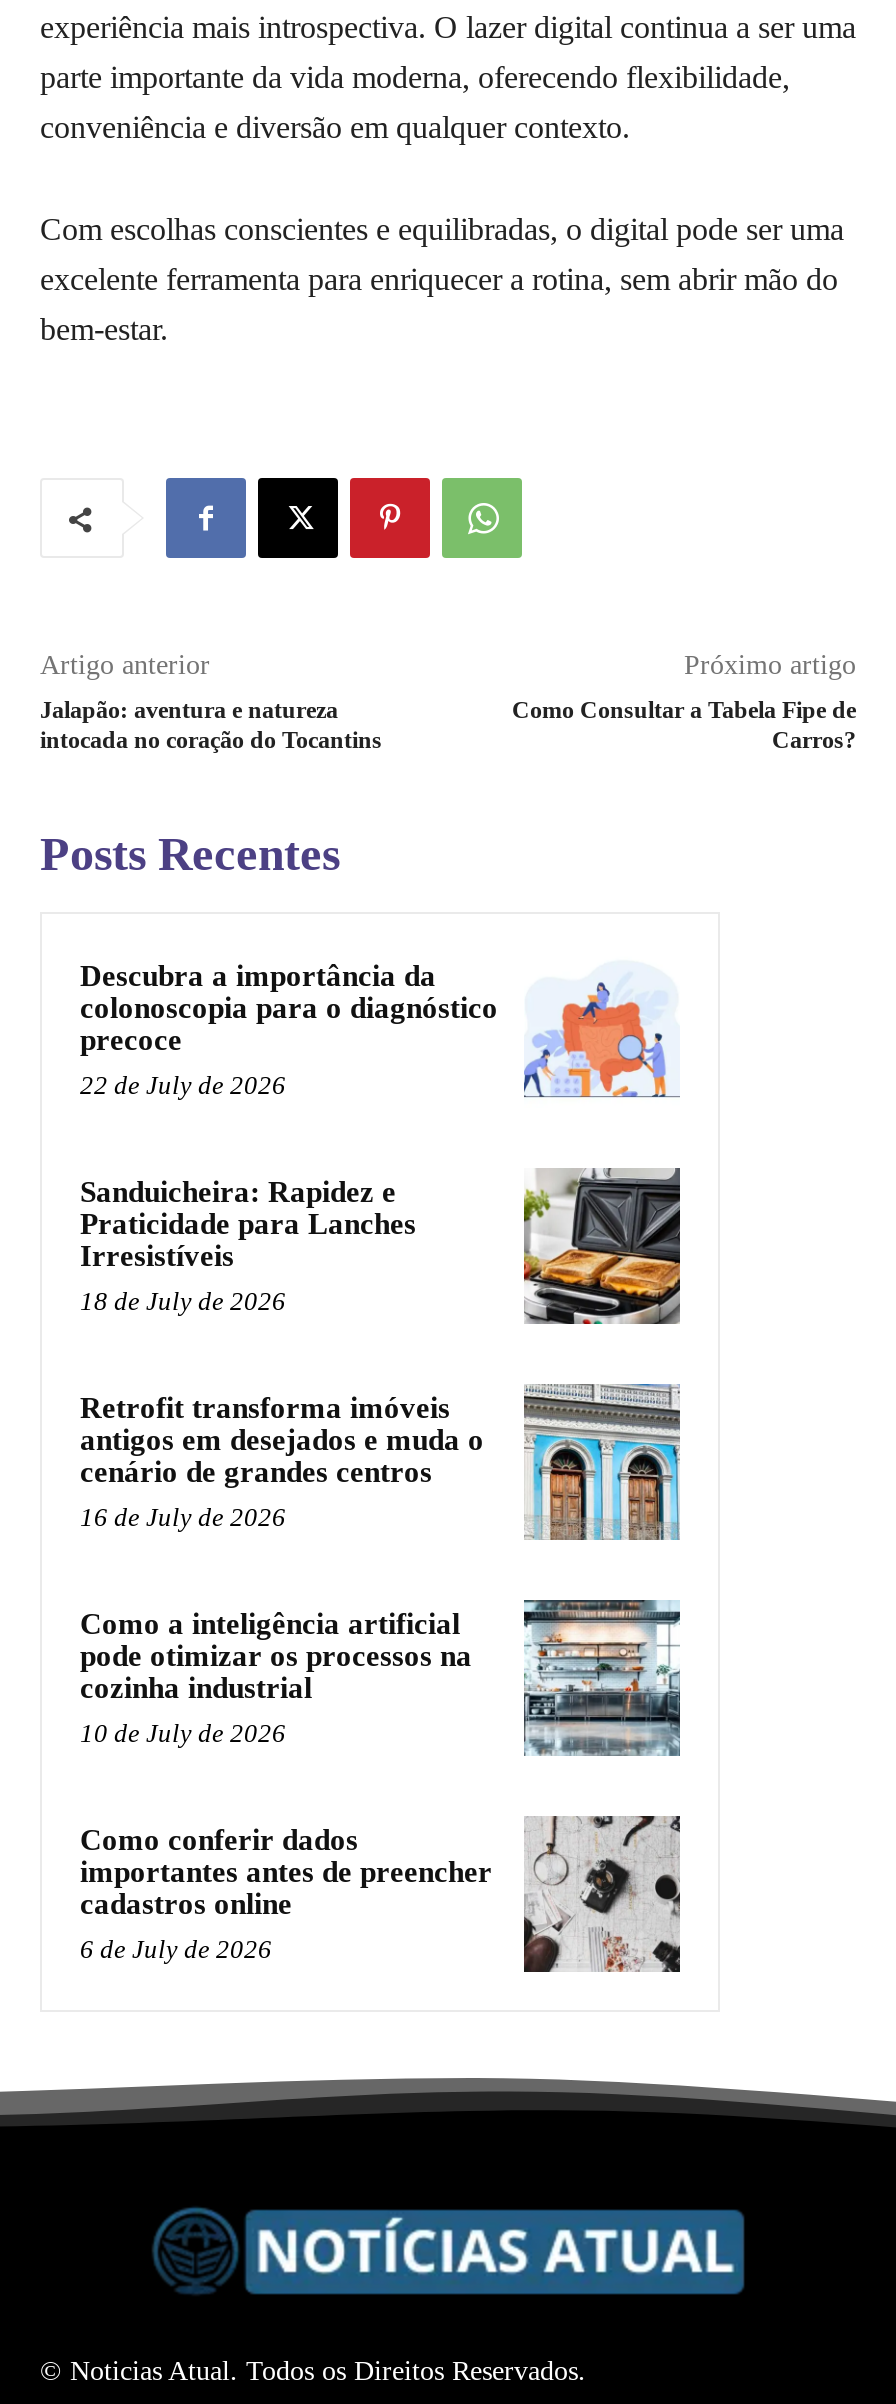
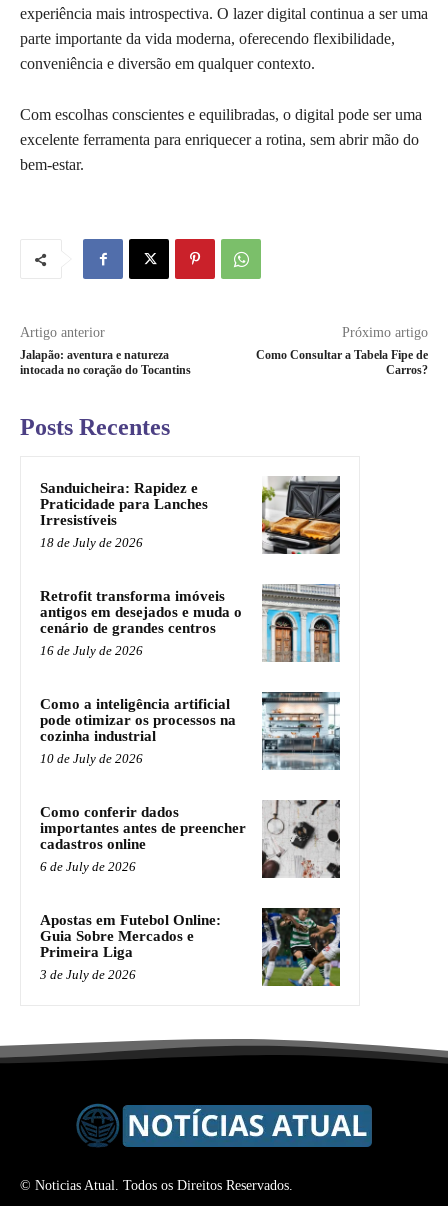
[80,961,678,1101] [image] | Descubra a importância da | colonoscopia para o diagnóstico | precoce | 22 de July de 2026 -> none
moved [80,1166,684,1965] -> [40,475,342,874]: [image] | Sanduicheira: Rapidez e | Praticidade para Lanches | ... | cadastros online | 6 de July de 2026
none -> [40,907,340,987] [image] | Apostas em Futebol Online: | Guia Sobre Mercados e | Primeira Liga | 3 de July de 2026

